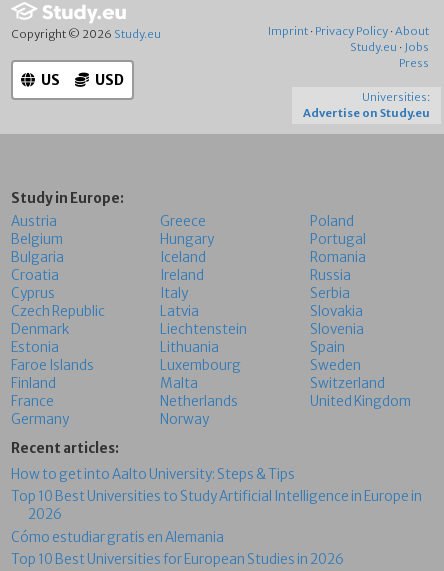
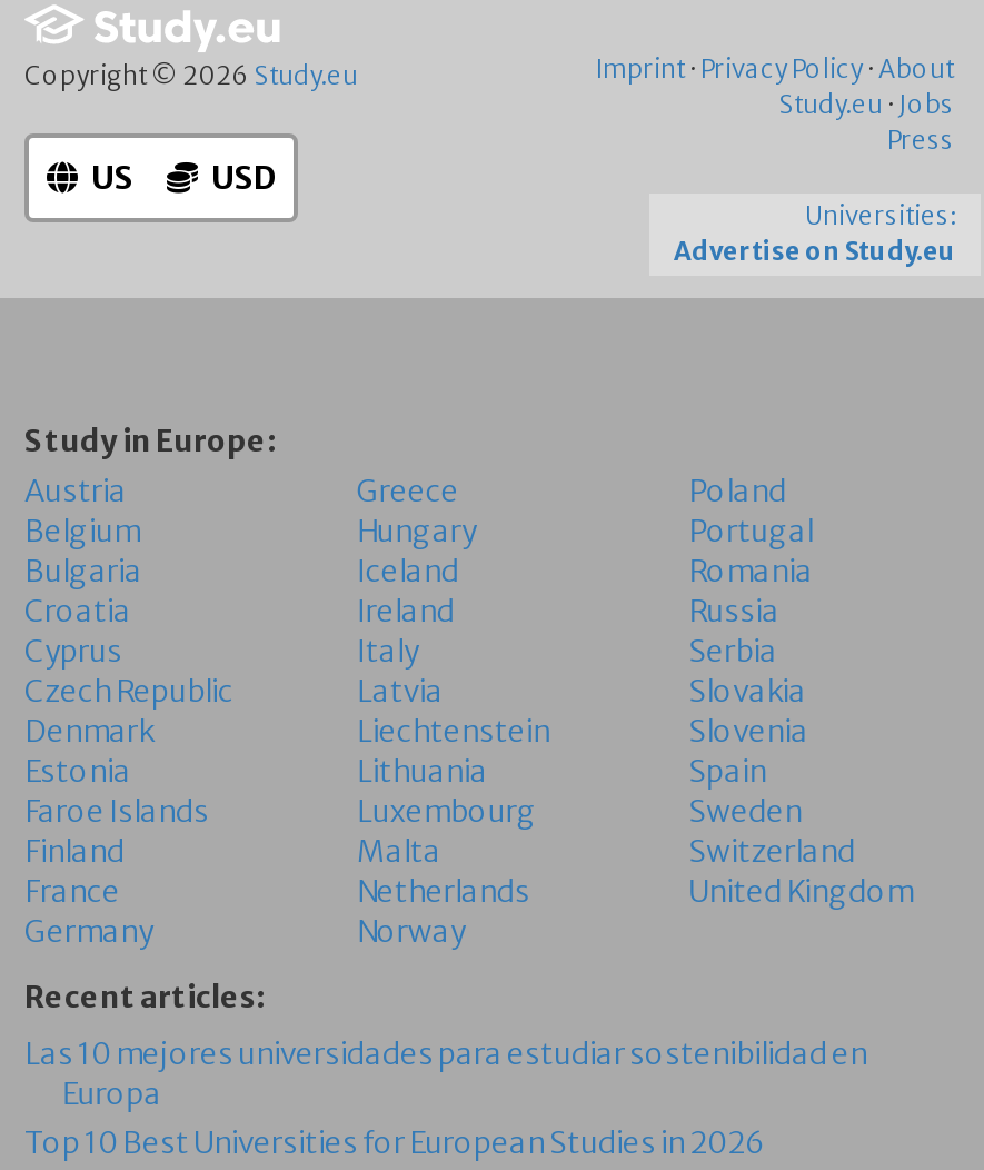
[11,465,422,545] How to get into Aalto University: Steps & Tips | Top 10 Best Universities to Study Artificial Intelligence in Europe in | 2026 | Cómo estudiar gratis en Alemania -> [24,1035,867,1113] Las 10 mejores universidades para estudiar sostenibilidad en | Europa

